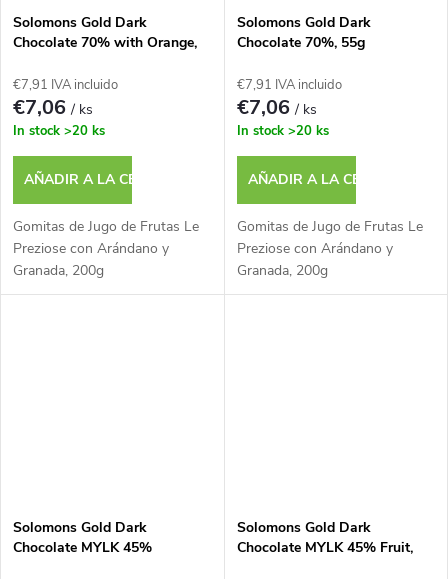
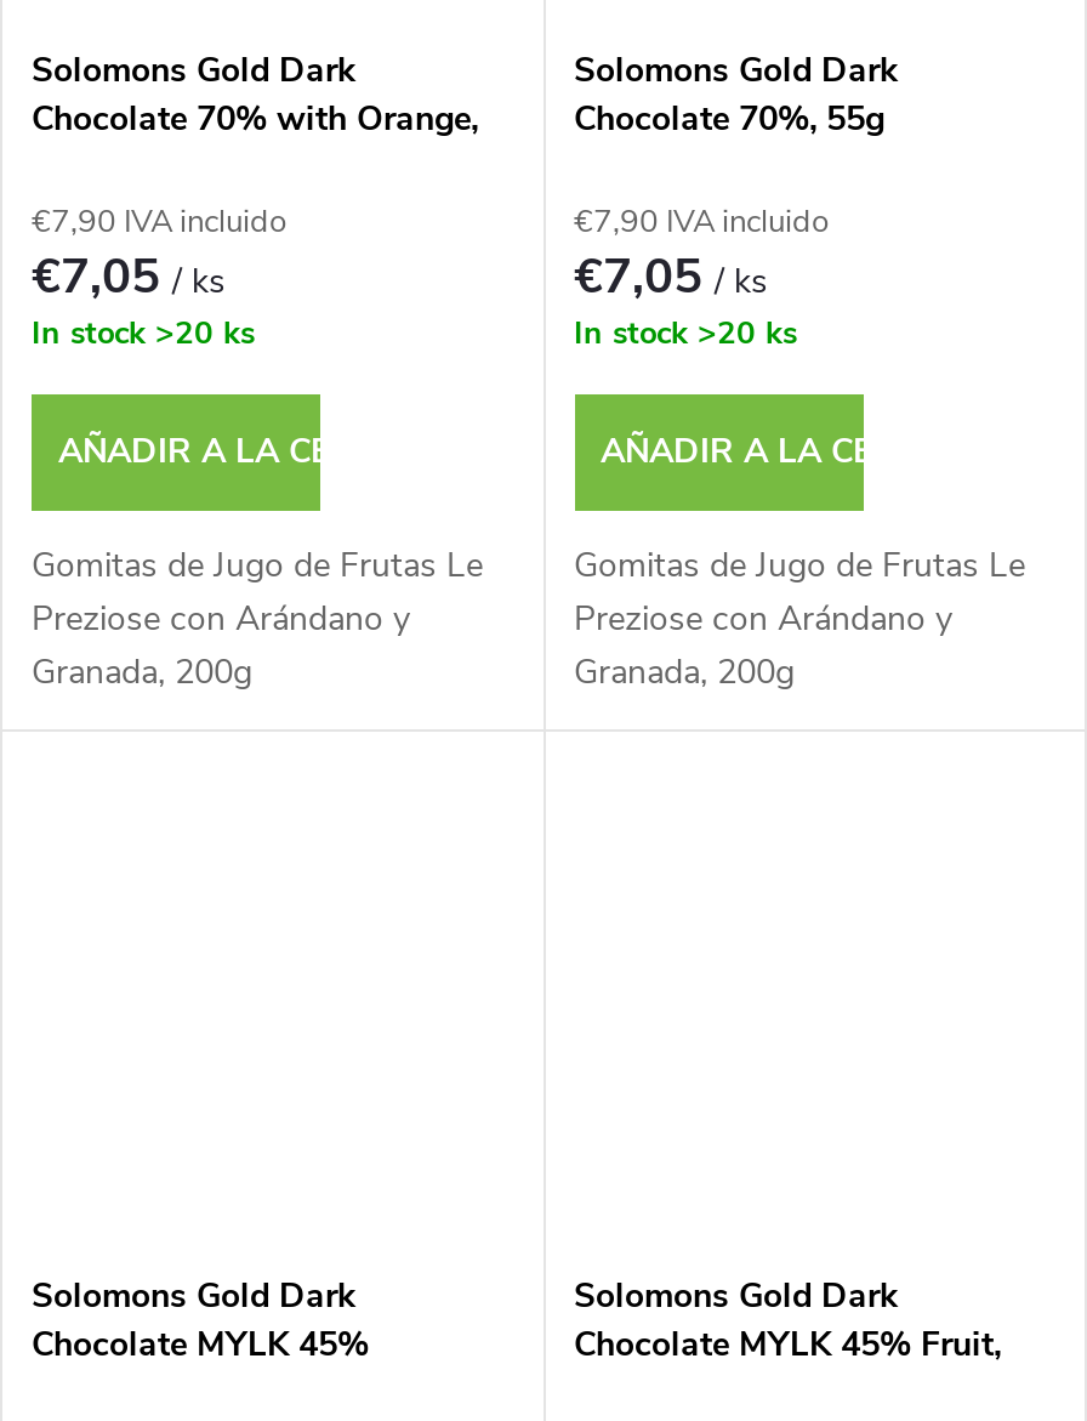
[13,76,118,94] €7,91 IVA incluido -> [32,199,286,243] €7,90 IVA incluido
[236,76,341,94] €7,91 IVA incluido -> [574,199,829,243] €7,90 IVA incluido
[13,94,93,121] €7,06 / ks -> [32,244,226,310] €7,05 / ks
[236,94,316,121] €7,06 / ks -> [574,244,768,310] €7,05 / ks

